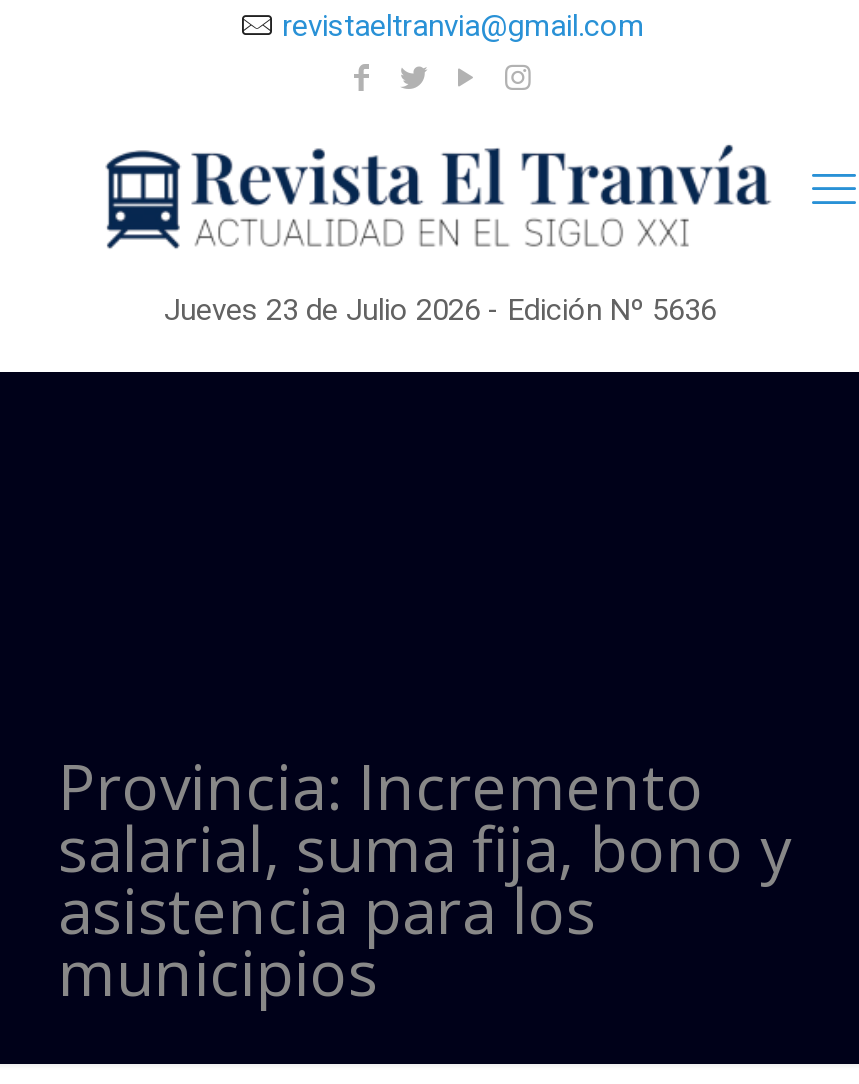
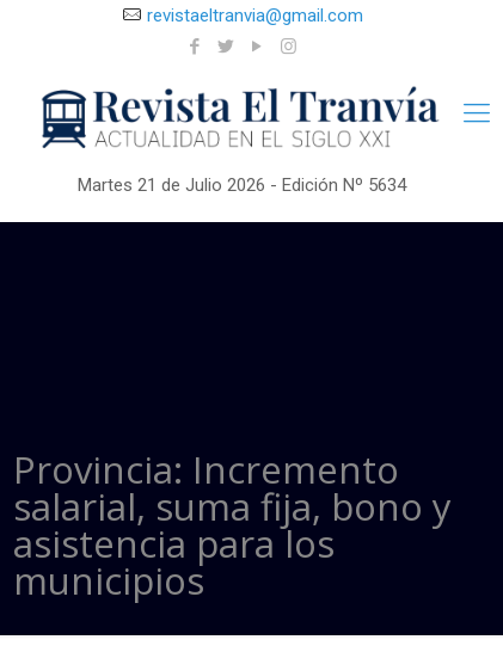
[164,292,716,328] Jueves 23 de Julio 2026 - Edición Nº 5636 -> [77,174,406,196] Martes 21 de Julio 2026 - Edición Nº 5634

